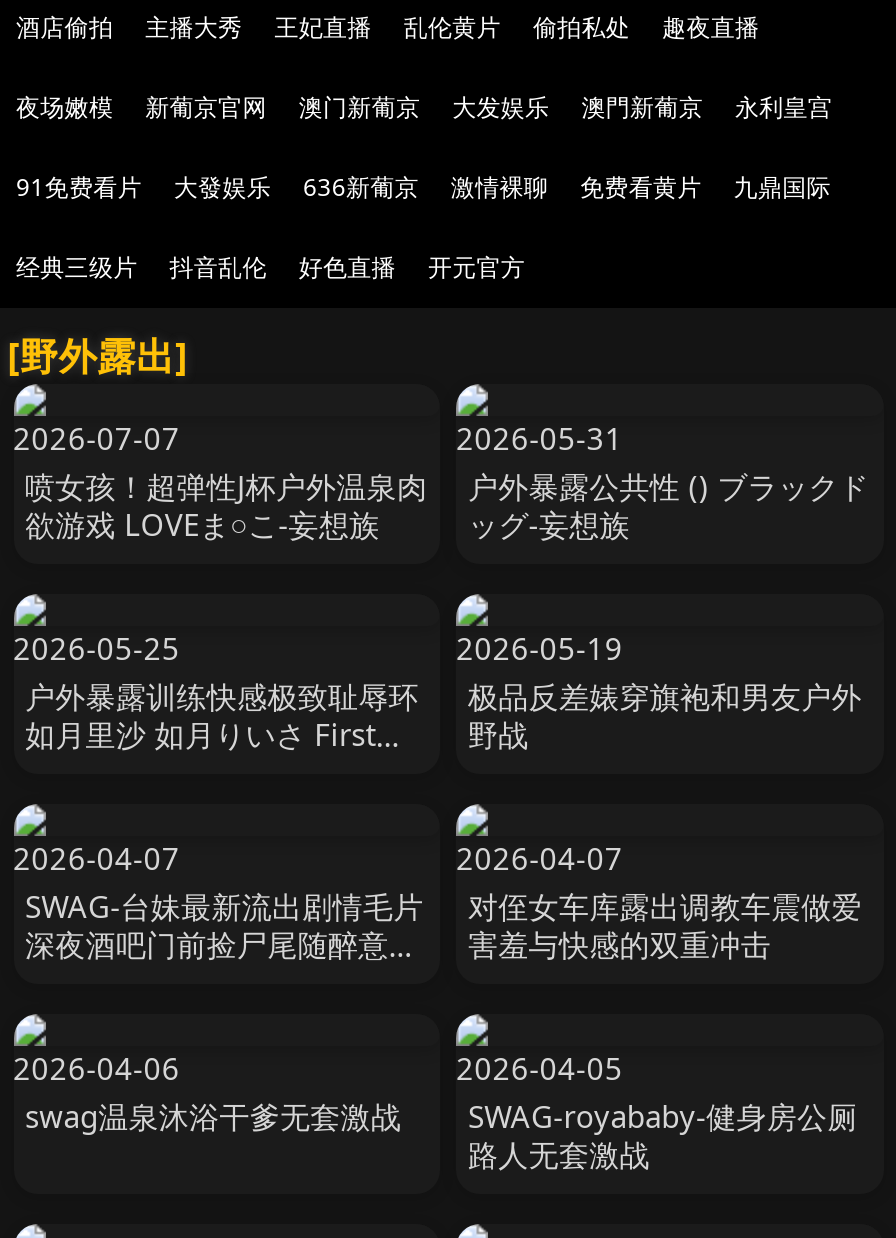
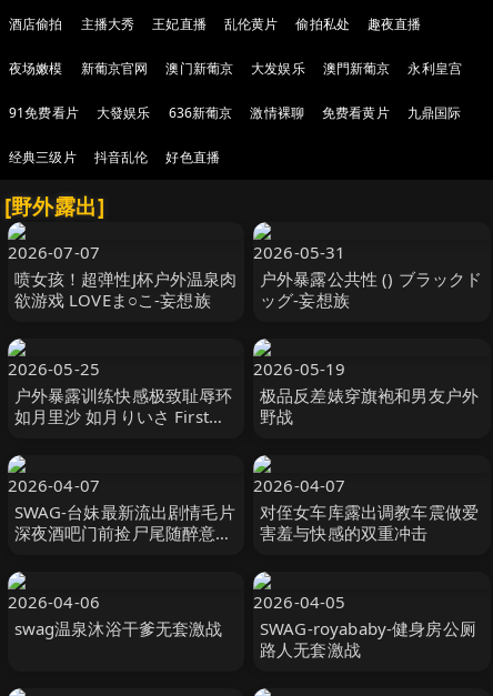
[428,250,525,284] 开元官方 -> none

